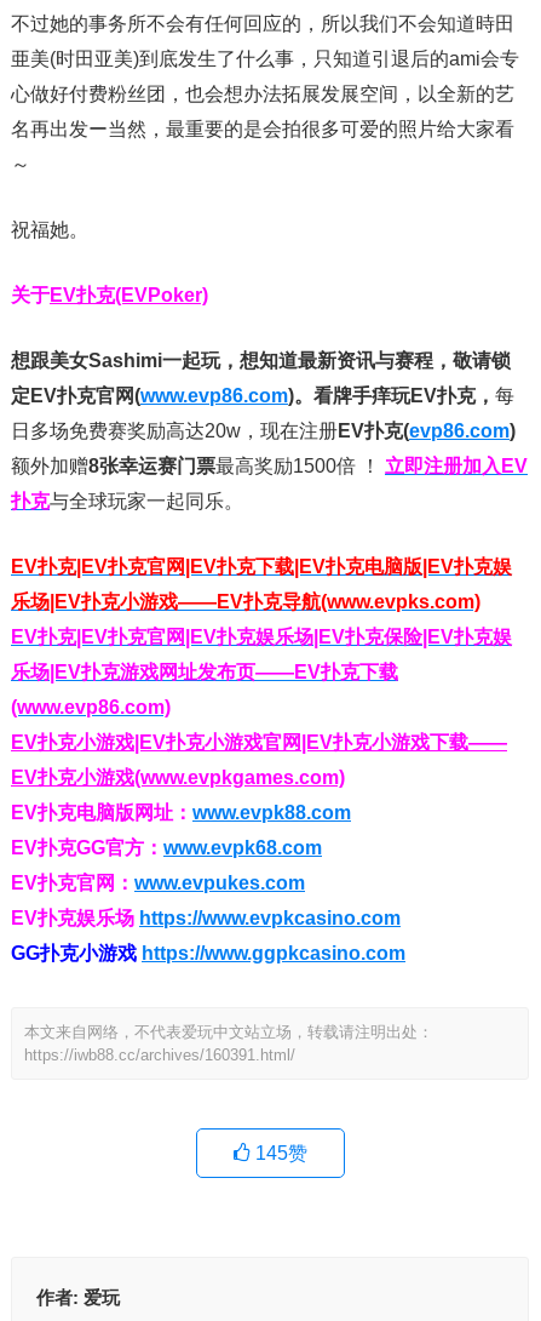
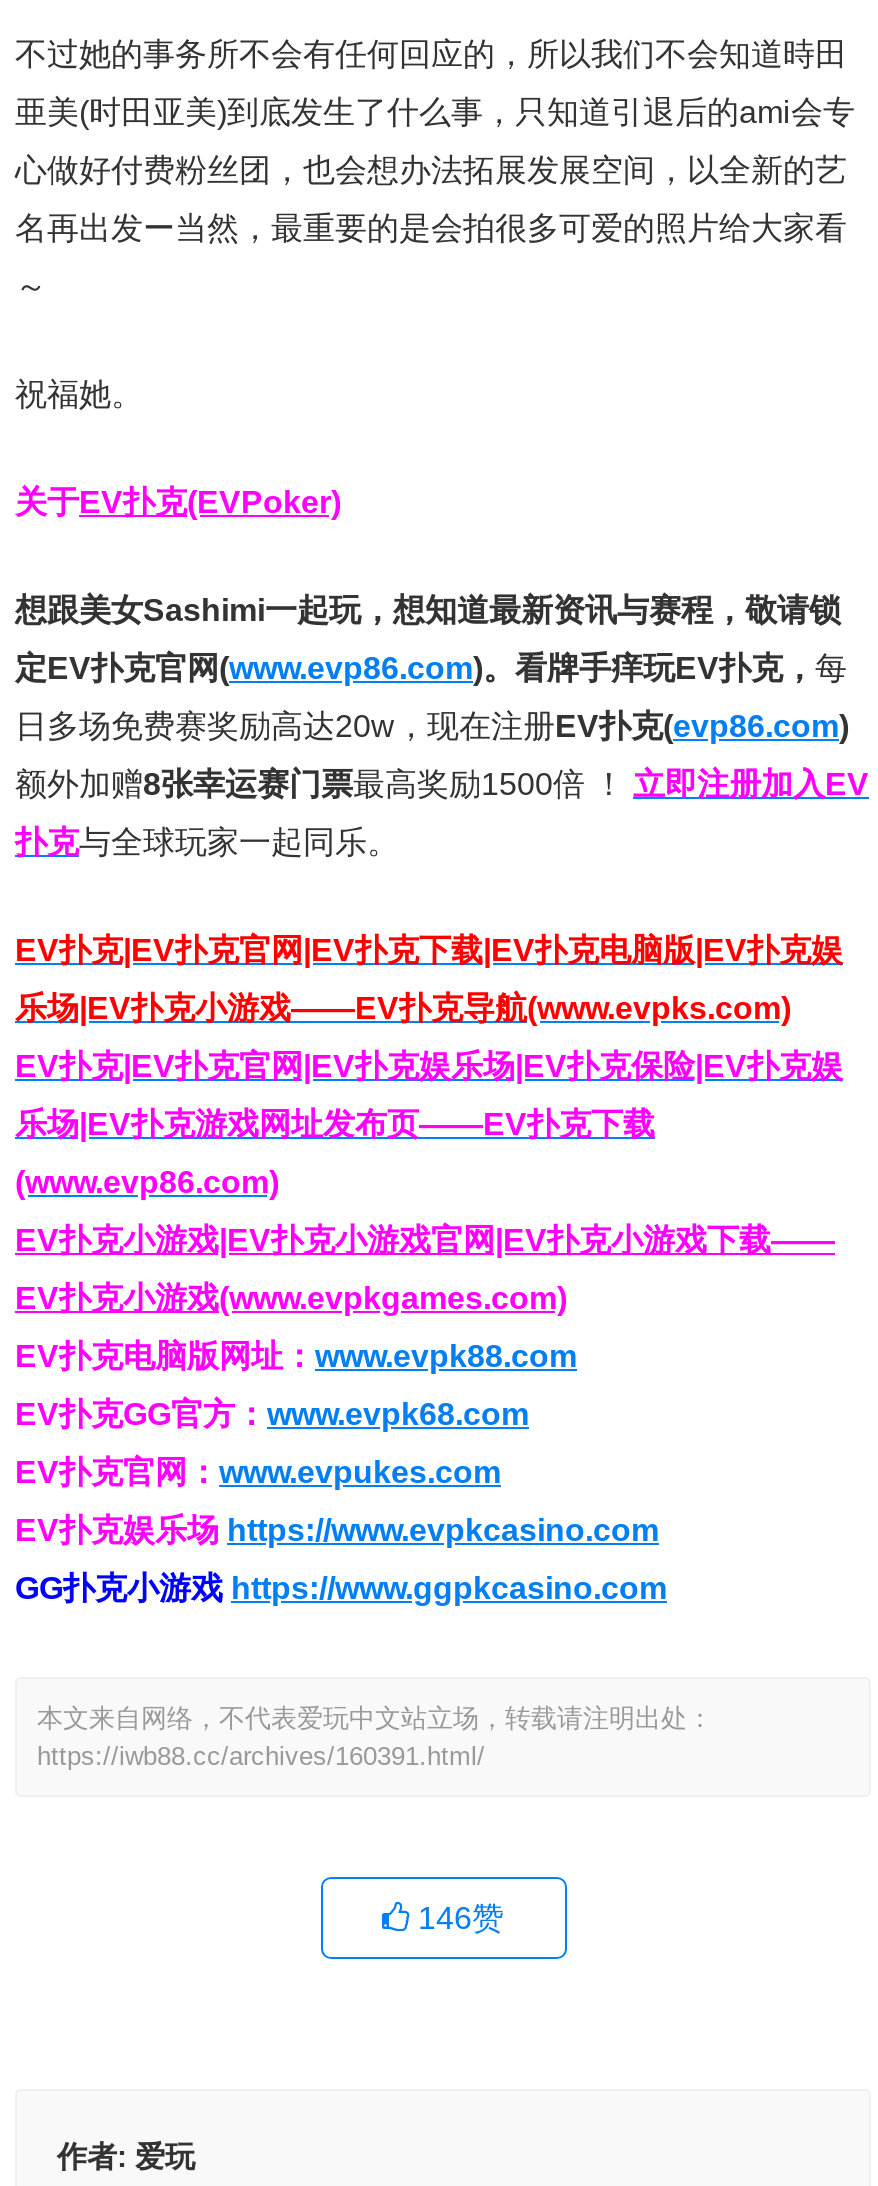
[250,1142,307,1163] 145赞 -> [410,1900,504,1934] 146赞

